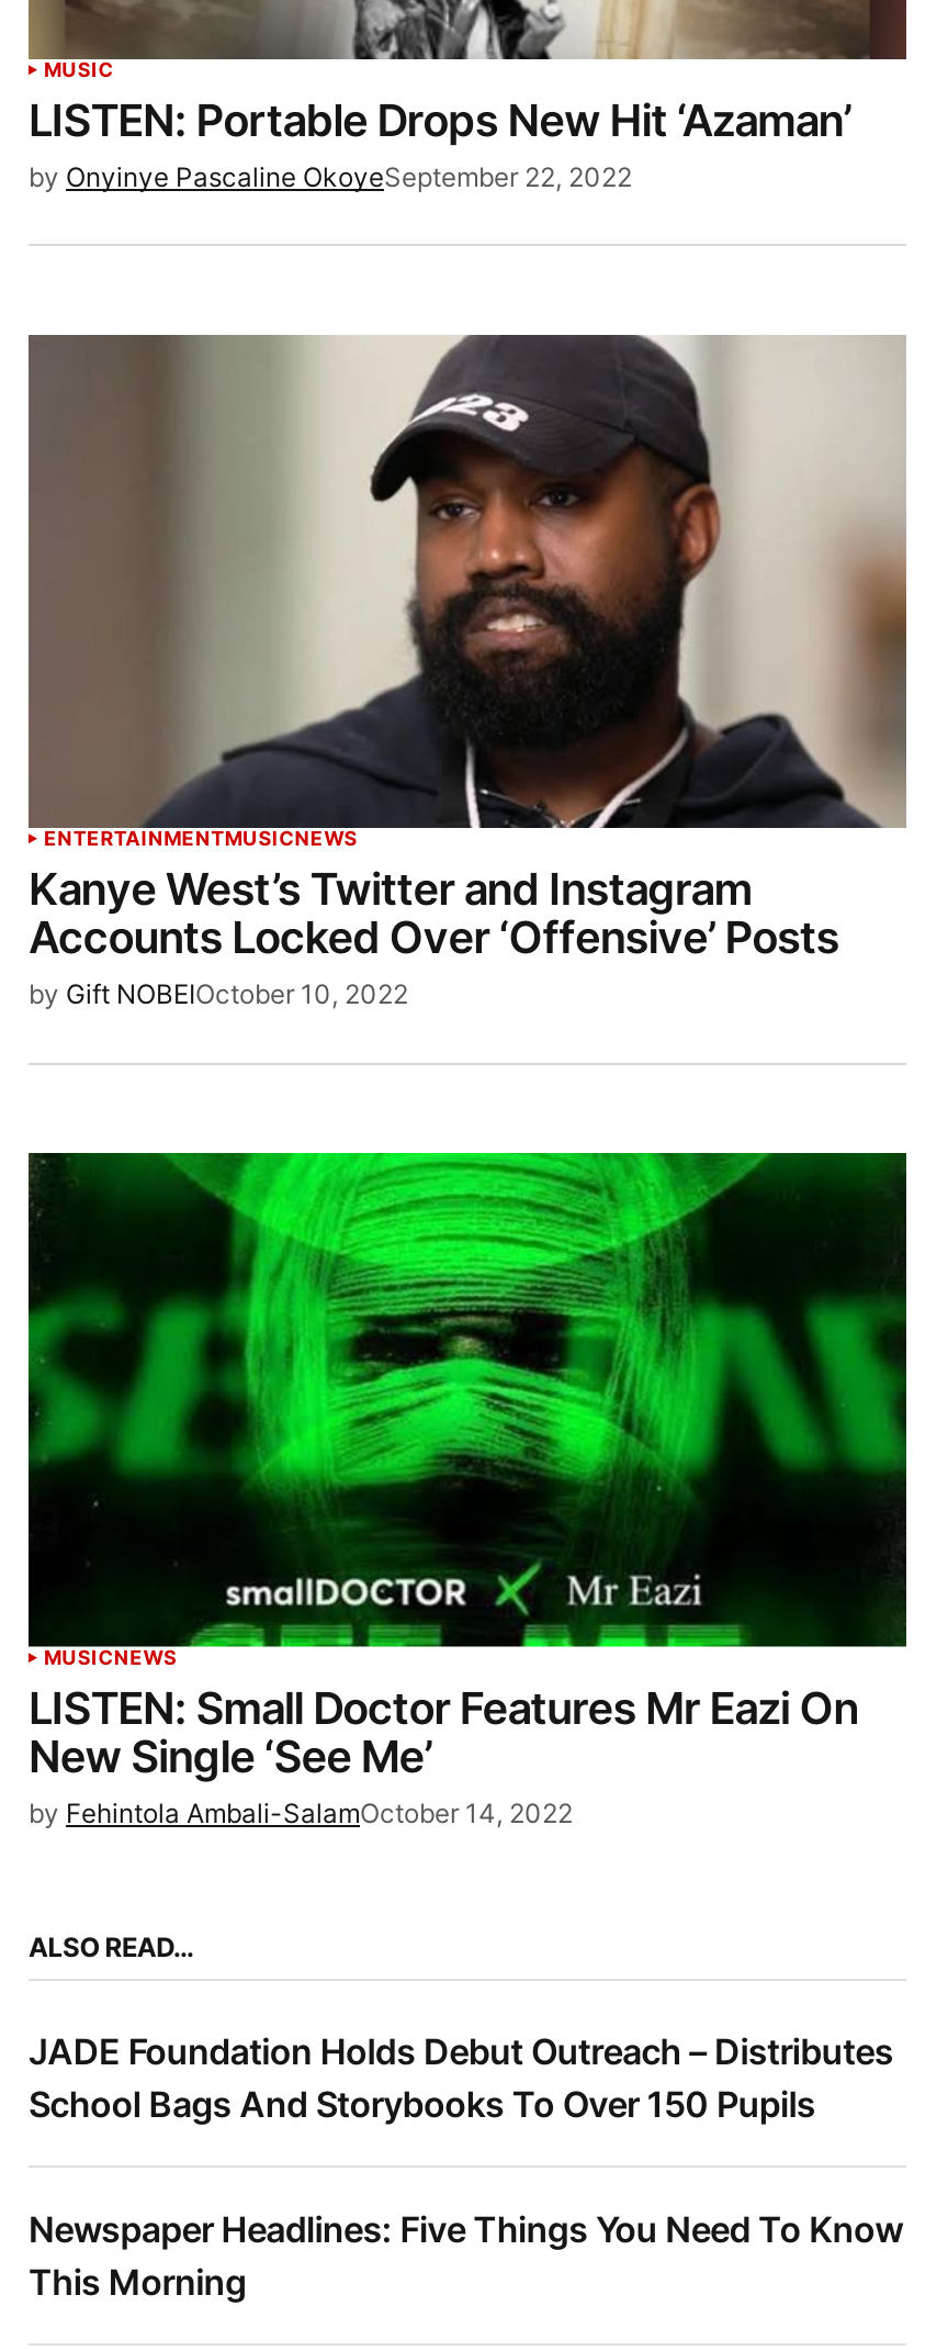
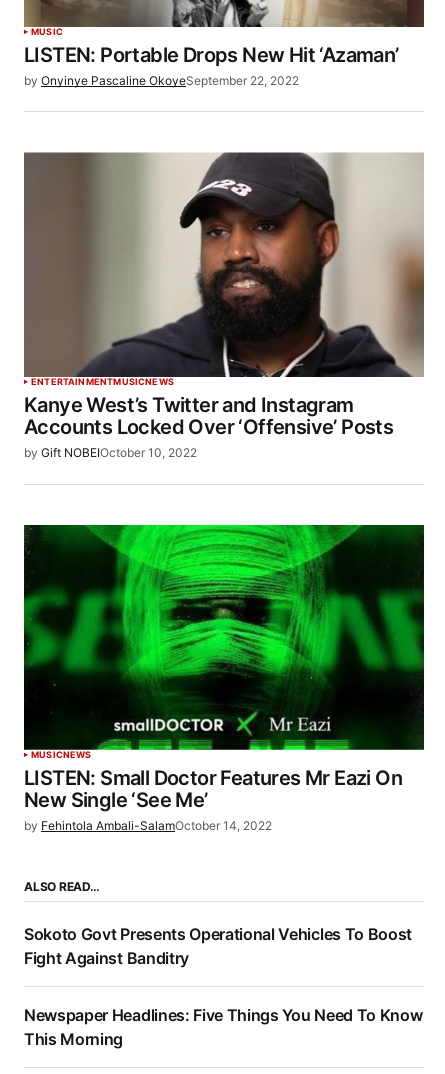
[29,2029,893,2126] JADE Foundation Holds Debut Outreach – Distributes | School Bags And Storybooks To Over 150 Pupils -> [24,924,412,968] Sokoto Govt Presents Operational Vehicles To Boost | Fight Against Banditry

